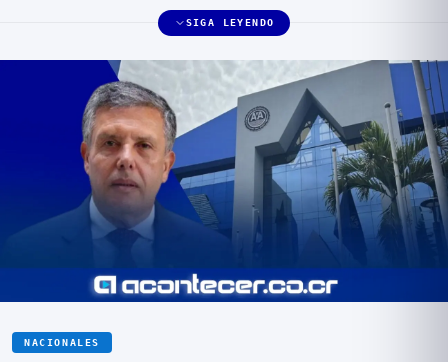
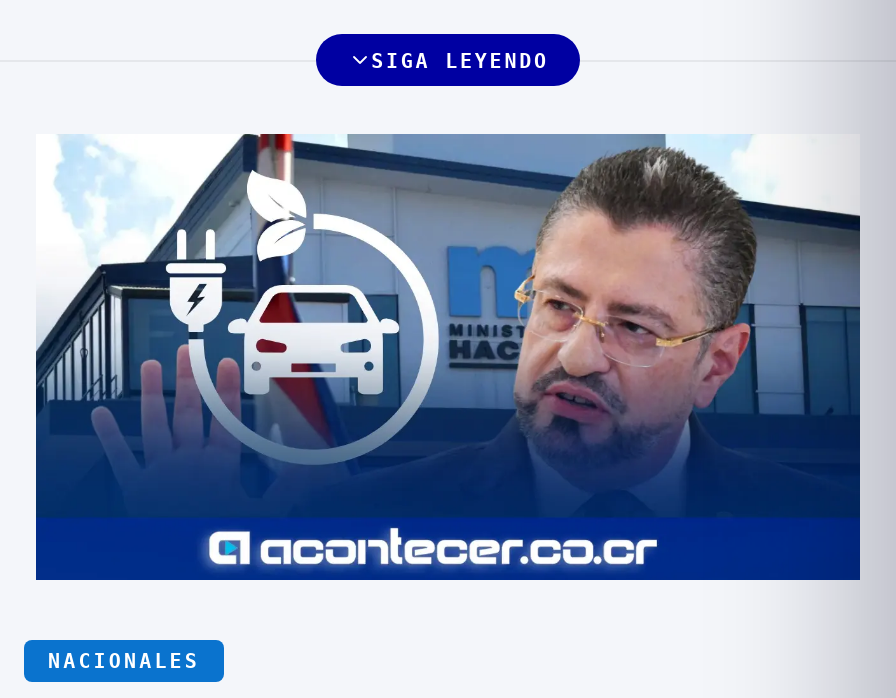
[3,59,445,303] [image] -> [6,132,890,580] [image]

